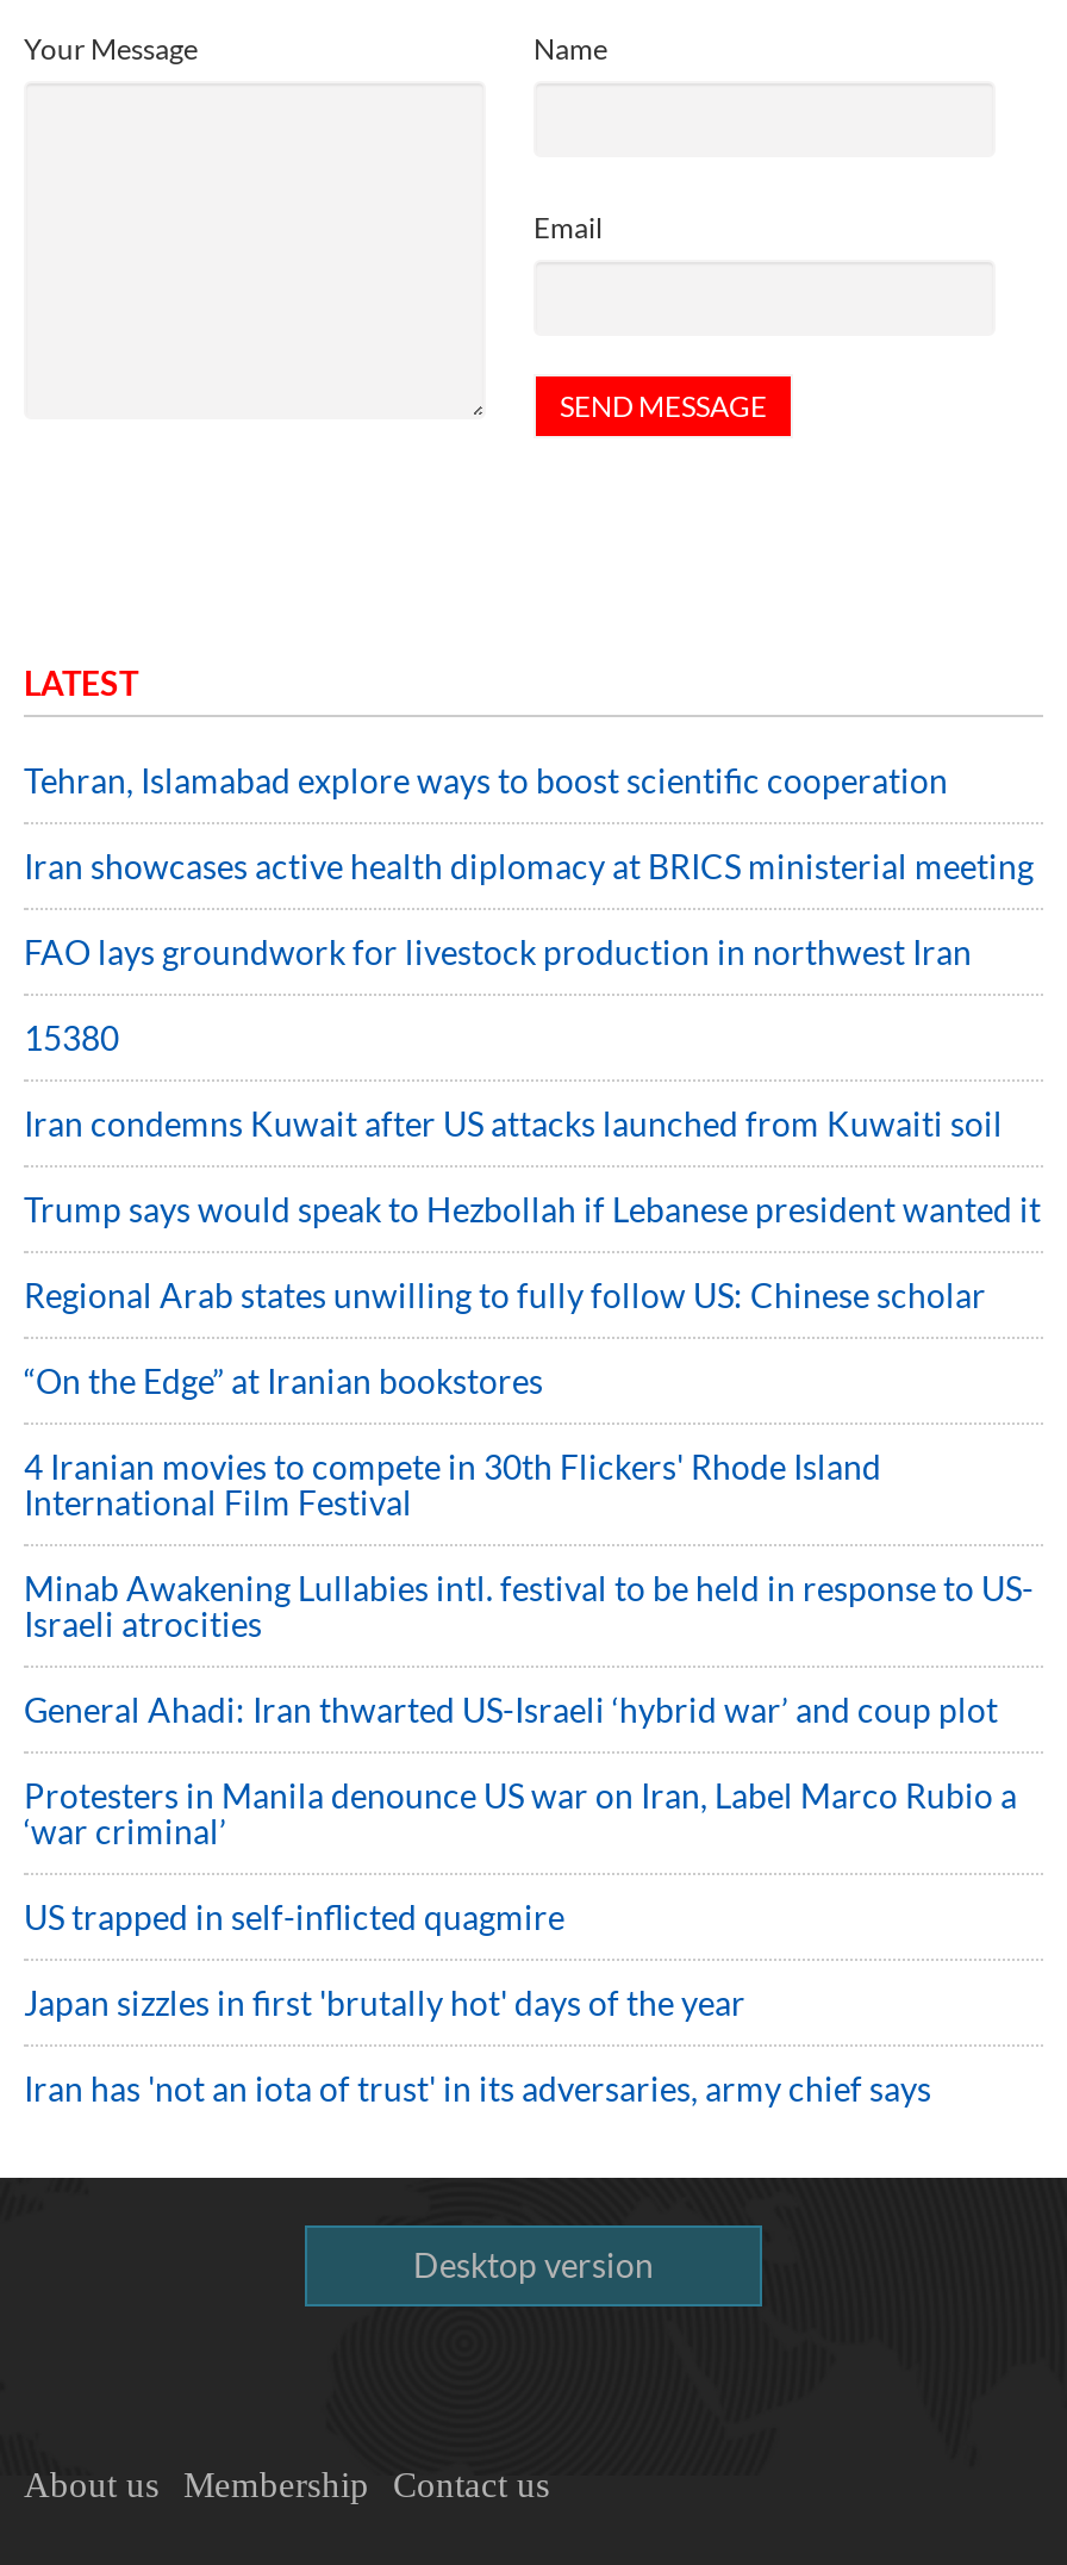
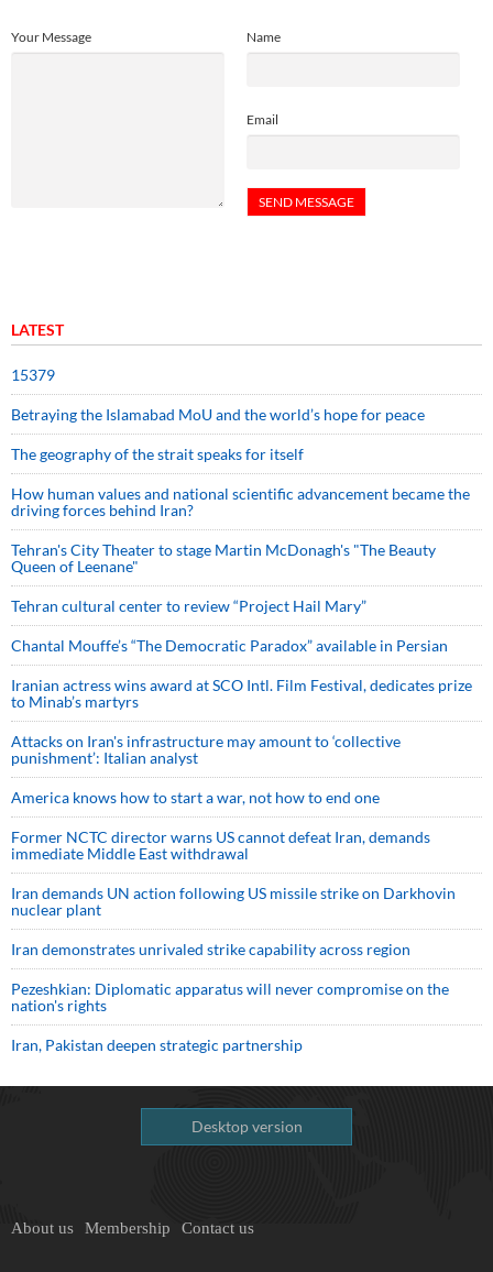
[24,759,948,800] Tehran, Islamabad explore ways to boost scientific cooperation -> [11,365,55,384] 15379
[24,845,1034,886] Iran showcases active health diplomacy at BRICS ministerial meeting -> [11,405,425,423] Betraying the Islamabad MoU and the world’s hope for peace
[24,931,972,971] FAO lays groundwork for livestock production in northwest Iran -> [11,444,304,463] The geography of the strait speaks for itself
[24,1017,119,1057] 15380 -> [11,484,470,519] How human values and national scientific advancement became the | driving forces behind Iran?
[24,1102,1003,1143] Iran condemns Kuwait after US attacks launched from Kuwaiti soil -> [11,540,436,575] Tehran's City Theater to stage Martin McDonagh's "The Beauty | Queen of Leenane"
[24,1188,1041,1229] Trump says would speak to Hezbollah if Lebanese president wanted it -> [11,596,366,615] Tehran cultural center to review “Project Hail Mary”
[24,1274,986,1315] Regional Arab states unwilling to fully follow US: Chinese scholar -> [11,636,448,654] Chantal Mouffe’s “The Democratic Paradox” available in Persian
[24,1360,543,1400] “On the Edge” at Iranian bookstores -> [11,675,472,710] Iranian actress wins award at SCO Intl. Film Festival, dedicates prize | to Minab’s martyrs
[24,1446,881,1522] 4 Iranian movies to compete in 30th Flickers' Rhode Island | International Film Festival -> [11,731,401,767] Attacks on Iran's infrastructure may amount to ‘collective | punishment’: Italian analyst
[24,1567,1034,1643] Minab Awakening Lullabies intl. festival to be held in response to US- | Israeli atrocities -> [11,788,380,806] America knows how to start a war, not how to end one
[24,1689,998,1729] General Ahadi: Iran thwarted US-Israeli ‘hybrid war’ and coup plot -> [11,827,430,862] Former NCTC director warns US cannot defeat Iran, demands | immediate Middle East withdrawal
[24,1774,1017,1851] Protesters in Manila denounce US war on Iran, Label Marco Rubio a | ‘war criminal’ -> [11,883,456,918] Iran demands UN action following US missile strike on Darkhovin | nuclear plant
[24,1896,572,1936] US trapped in self-inflicted quagmire -> [11,939,410,958] Iran demonstrates unrivaled strike capability across region
[24,1982,745,2022] Japan sizzles in first 'brutally hot' days of the year -> [11,979,449,1014] Pezeshkian: Diplomatic apparatus will never compromise on the | nation's rights
[24,2067,938,2108] Iran has 'not an iota of trust' in its adversaries, army chief says -> [11,1035,303,1054] Iran, Pakistan deepen strategic partnership

